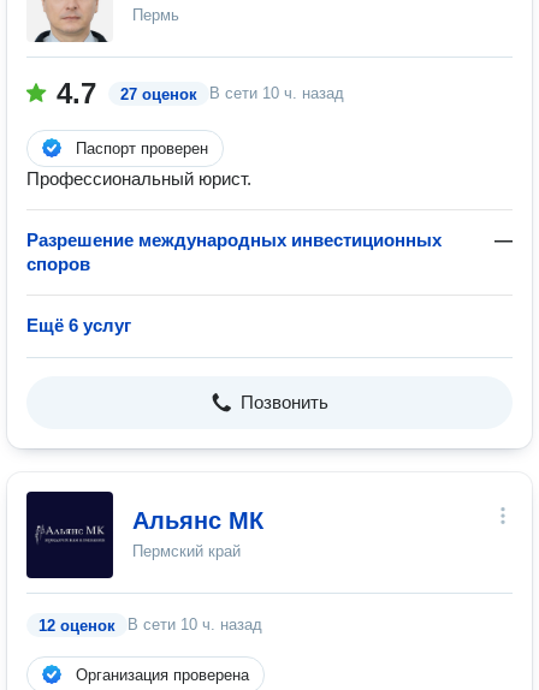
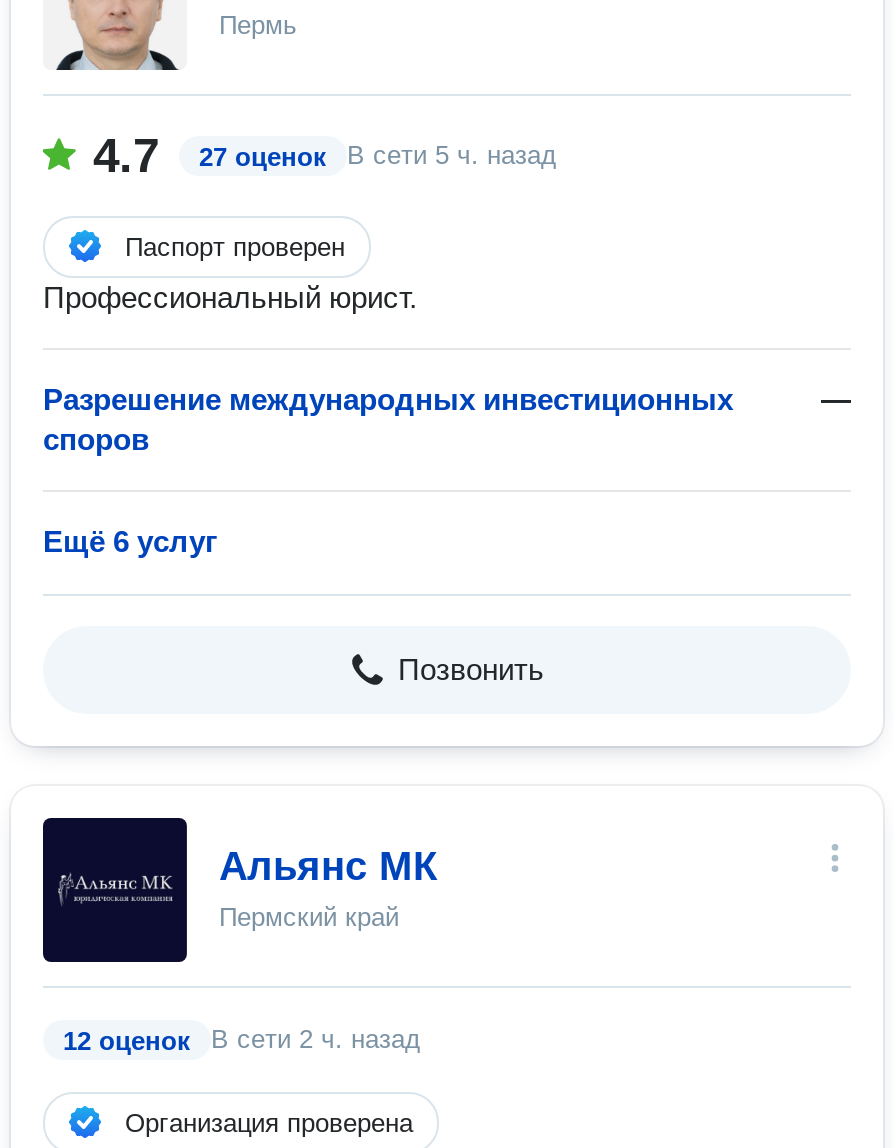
[57,77,344,109] 4.7 27 оценок В сети 10 ч. назад -> [93,128,557,182] 4.7 27 оценок В сети 5 ч. назад
[38,615,262,635] 12 оценок В сети 10 ч. назад -> [63,1024,421,1056] 12 оценок В сети 2 ч. назад

